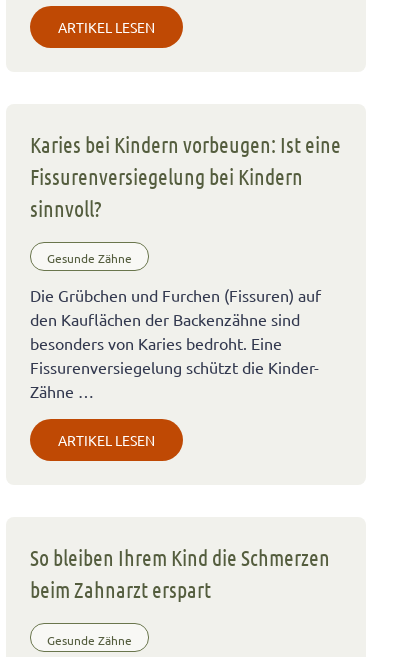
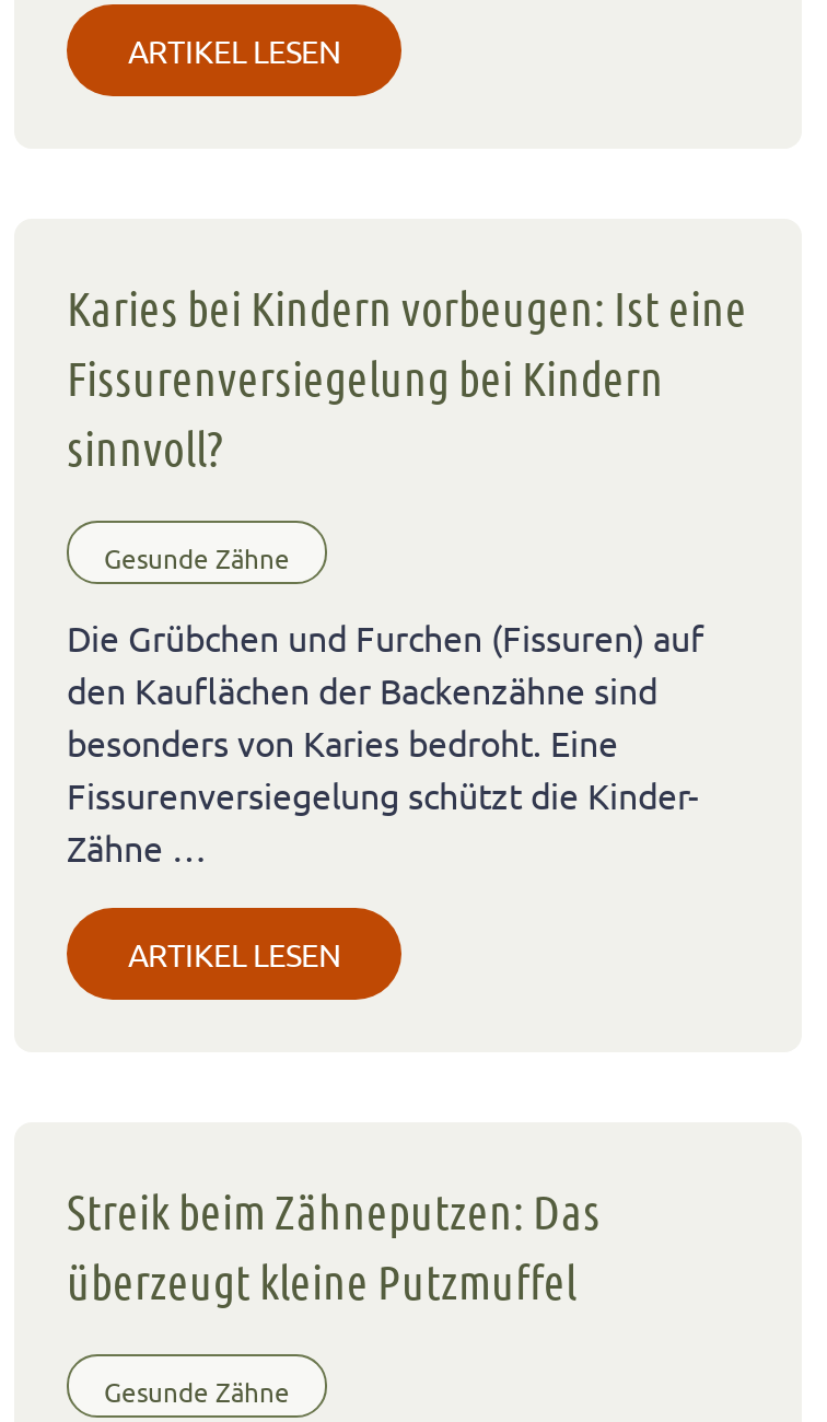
[30,544,330,602] So bleiben Ihrem Kind die Schmerzen | beim Zahnarzt erspart -> [67,1181,601,1308] Streik beim Zähneputzen: Das | überzeugt kleine Putzmuffel

